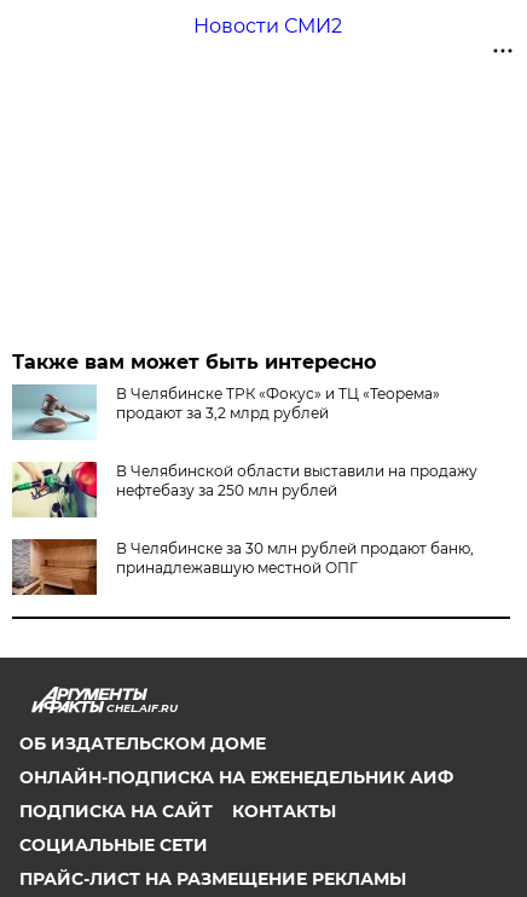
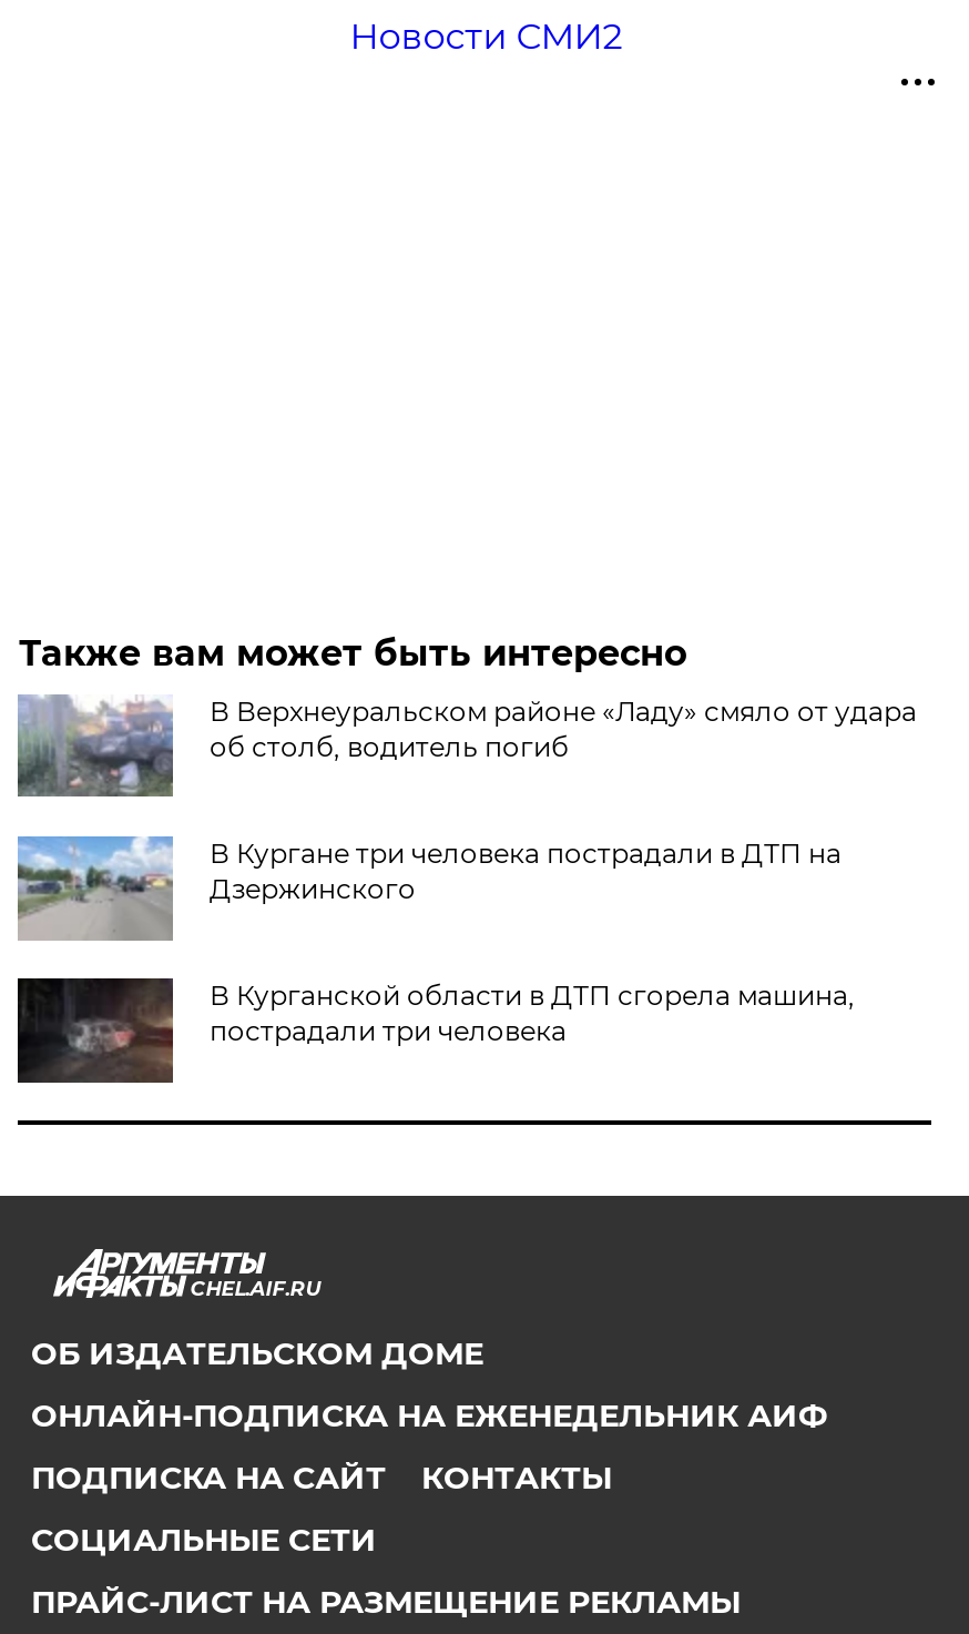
[12,383,440,440] [image] | В Челябинске ТРК «Фокус» и ТЦ «Теорема» | продают за 3,2 млрд рублей -> [16,694,917,799] [image] | В Верхнеуральском районе «Ладу» смяло от удара | об столб, водитель погиб
[12,461,478,519] [image] | В Челябинской области выставили на продажу | нефтебазу за 250 млн рублей -> [16,834,841,941] [image] | В Кургане три человека пострадали в ДТП на | Дзержинского
[11,538,474,596] [image] | В Челябинске за 30 млн рублей продают баню, | принадлежавшую местной ОПГ -> [16,976,855,1085] [image] | В Курганской области в ДТП сгорела машина, | пострадали три человека

